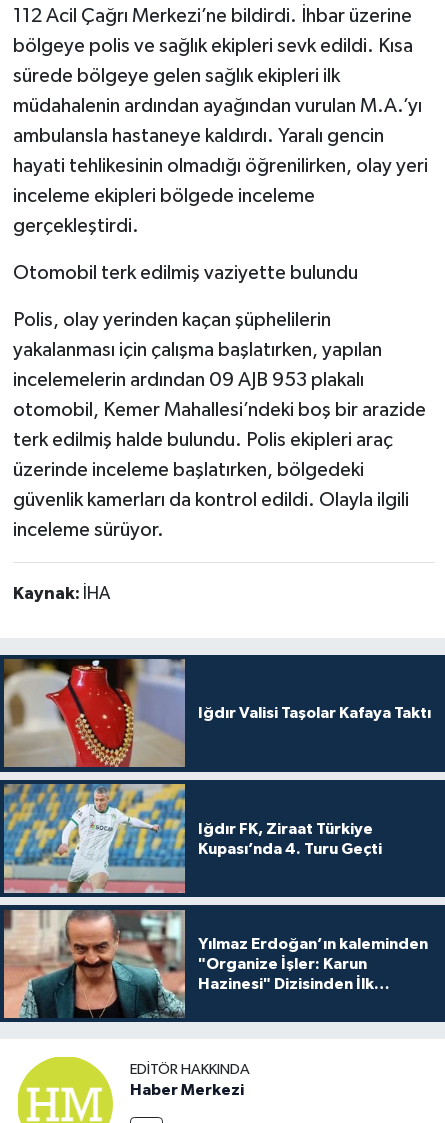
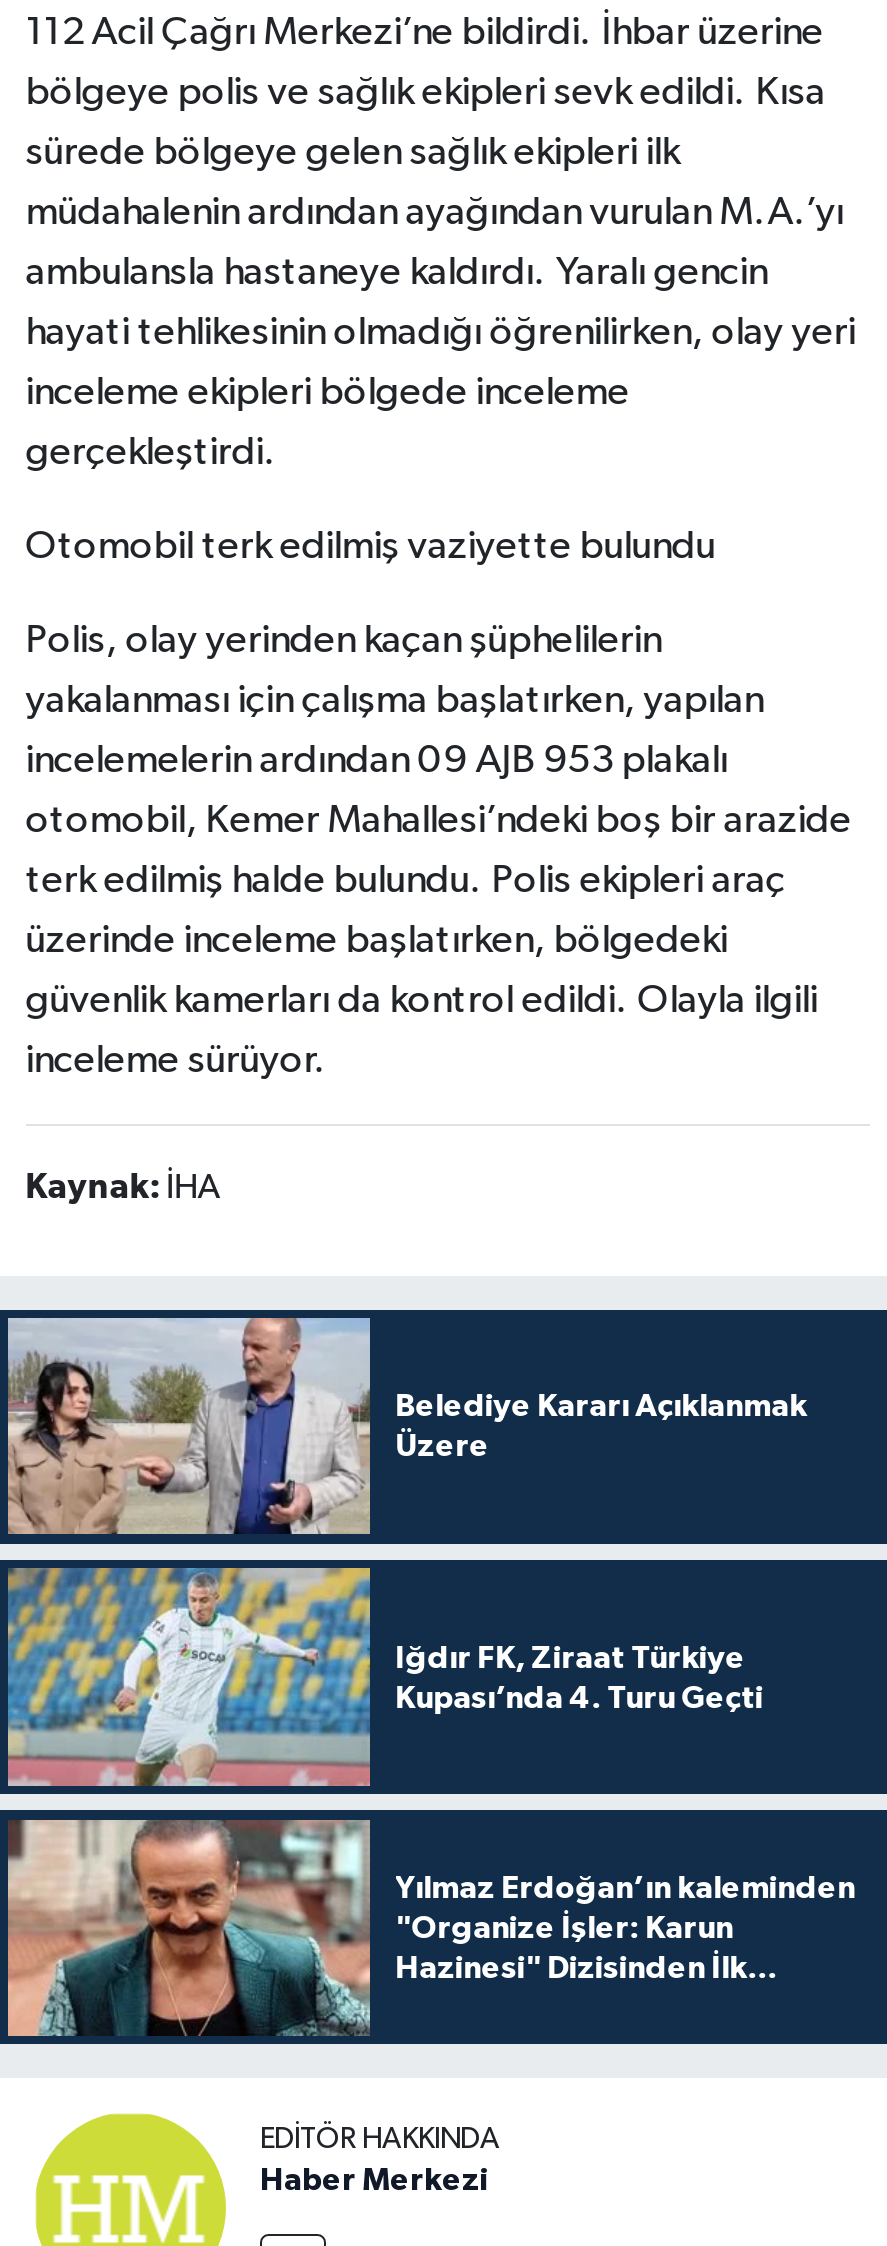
[4,658,431,768] [image] | Iğdır Valisi Taşolar Kafaya Taktı -> [6,1316,807,1536] [image] | Belediye Kararı Açıklanmak | Üzere

